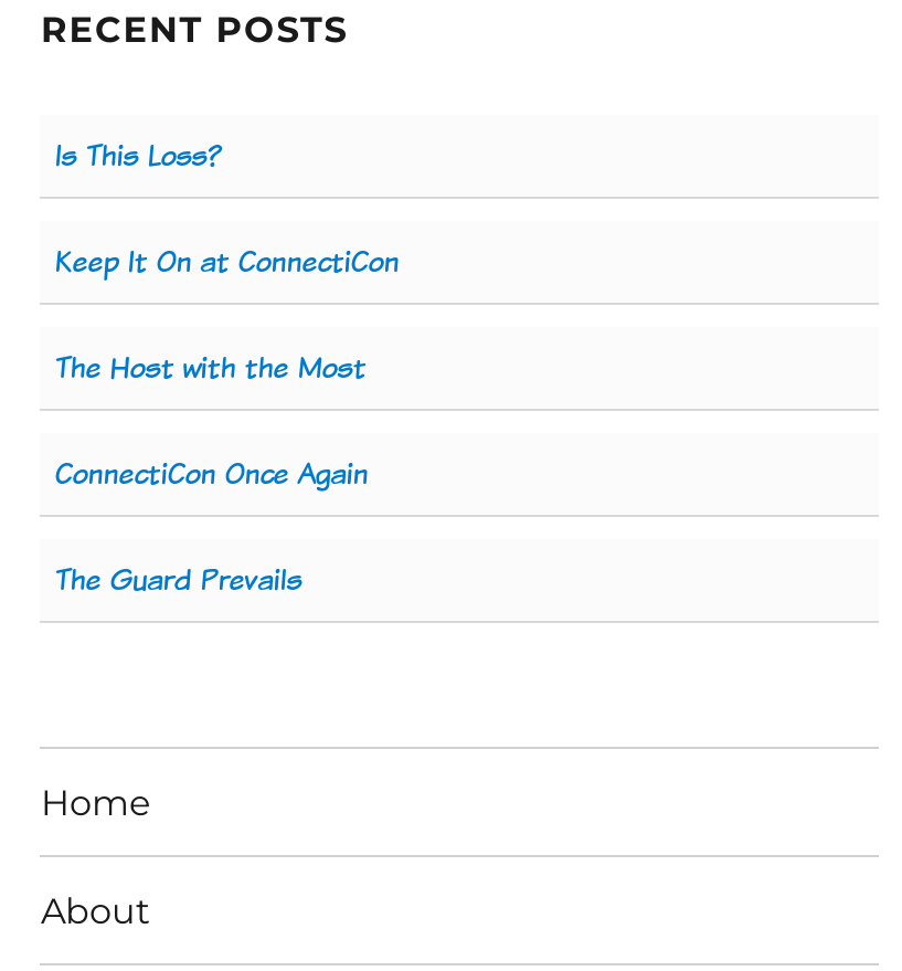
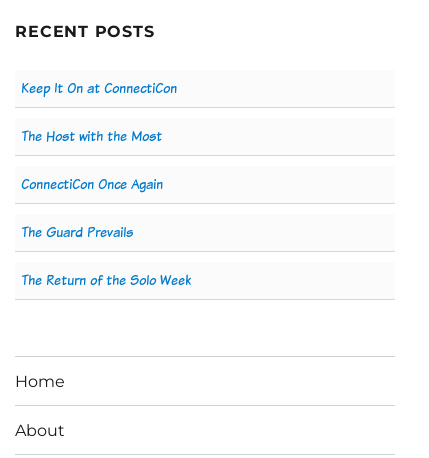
[54,136,222,178] Is This Loss? -> none
moved [54,242,399,602] -> [21,79,177,242]: Keep It On at ConnectiCon | The Host with the Most | ConnectiCon Once Again | The Guard Prevails
none -> [21,271,191,290] The Return of the Solo Week

